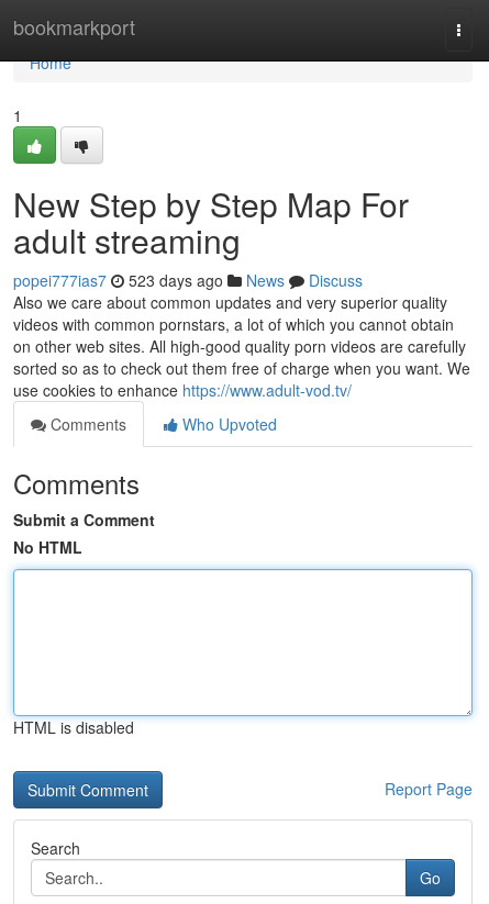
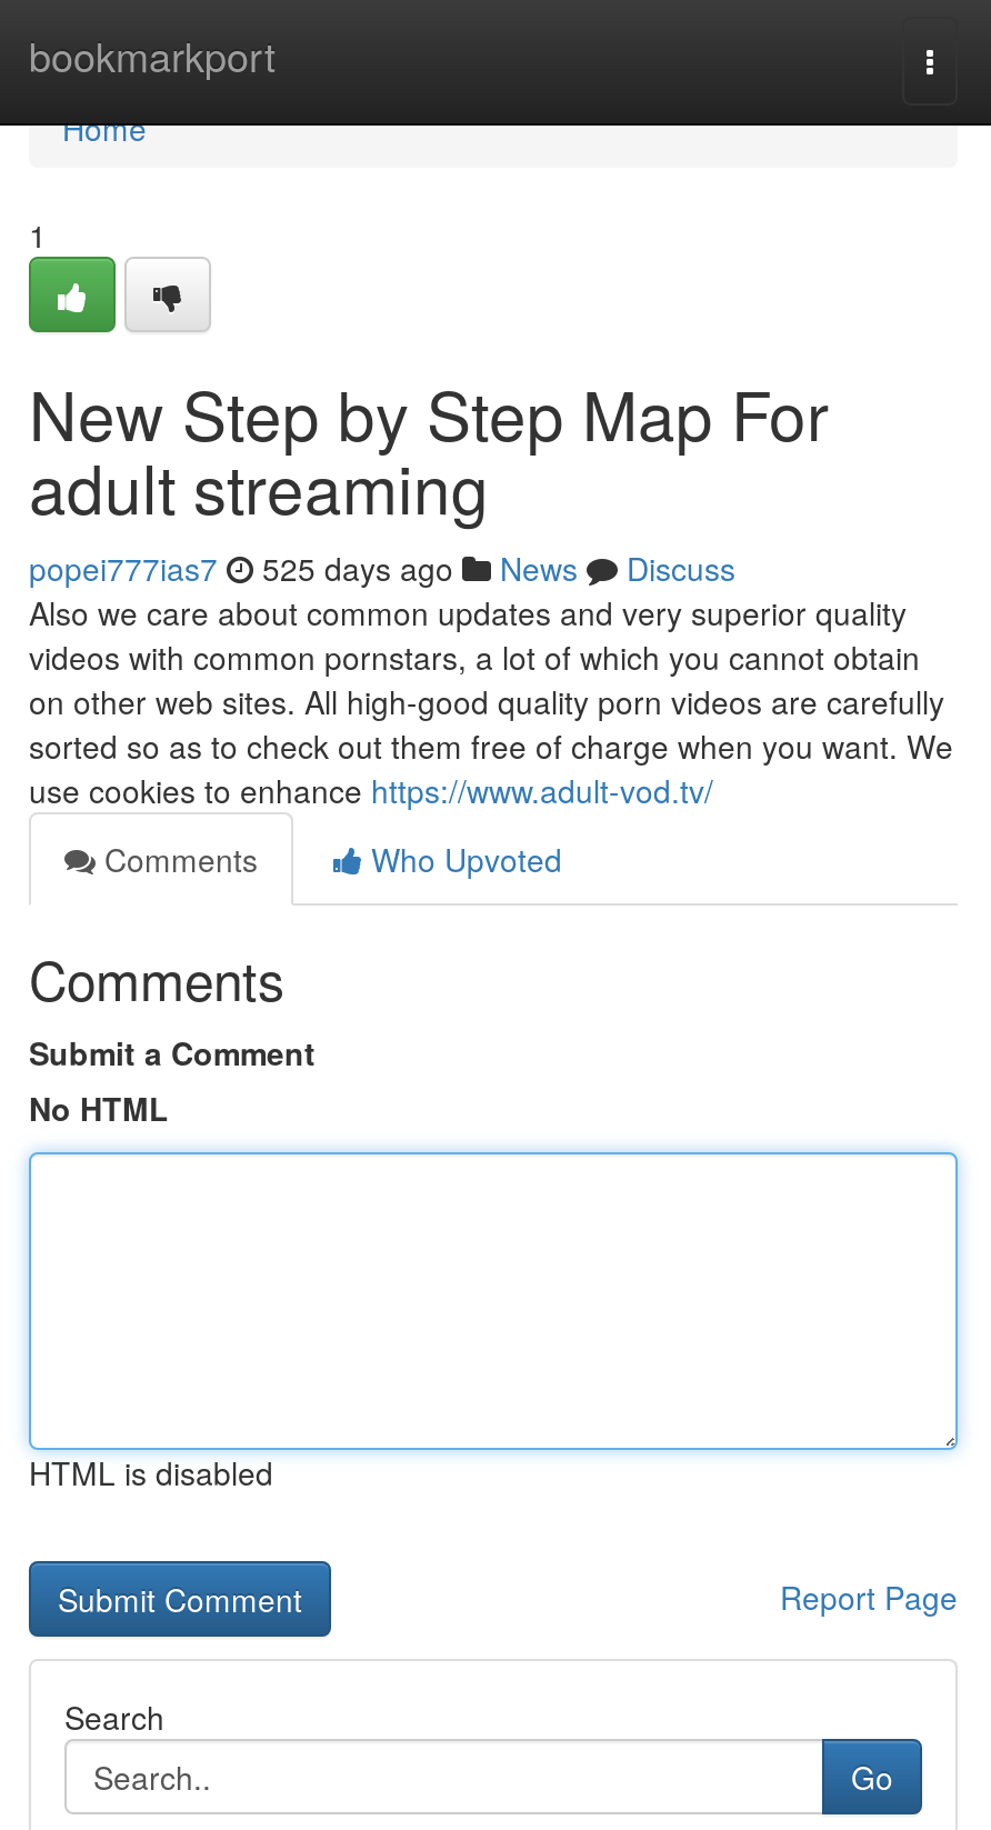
[13,269,363,291] popei777ias7 523 days ago News Discuss -> [29,546,735,590] popei777ias7 525 days ago News Discuss

